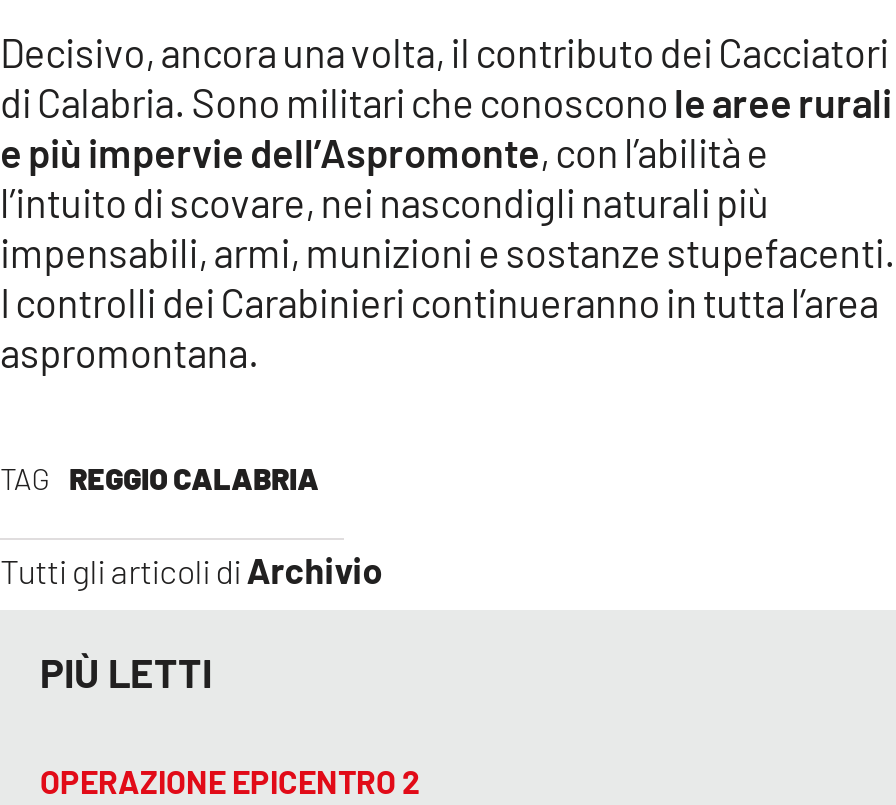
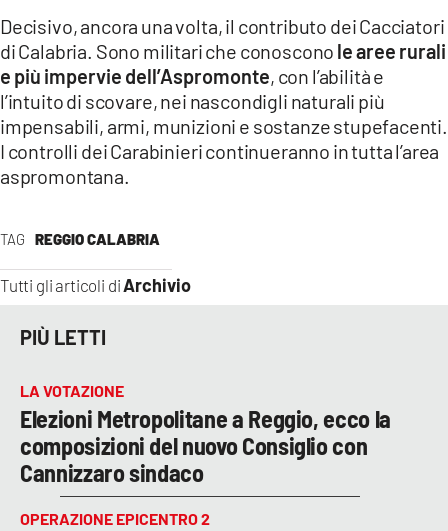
none -> [20,381,391,487] LA VOTAZIONE | Elezioni Metropolitane a Reggio, ecco la | composizioni del nuovo Consiglio con | Cannizzaro sindaco

